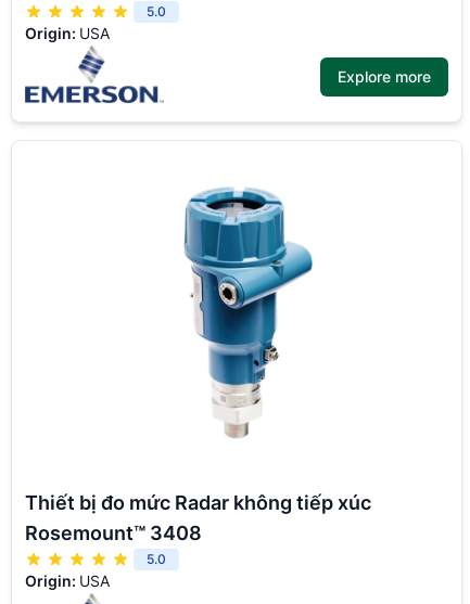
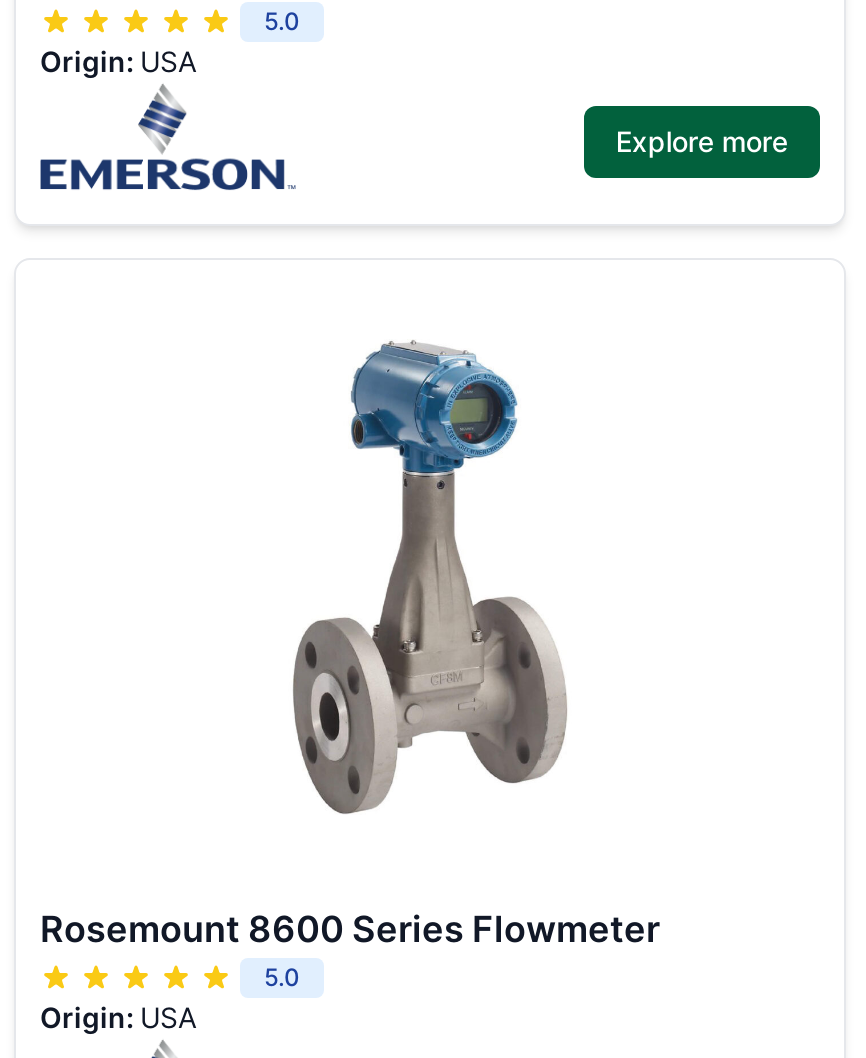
[164,187,314,441] [image] -> [292,340,568,816] [image]
[25,492,371,545] Thiết bị đo mức Radar không tiếp xúc | Rosemount™ 3408 -> [40,907,660,949] Rosemount 8600 Series Flowmeter

